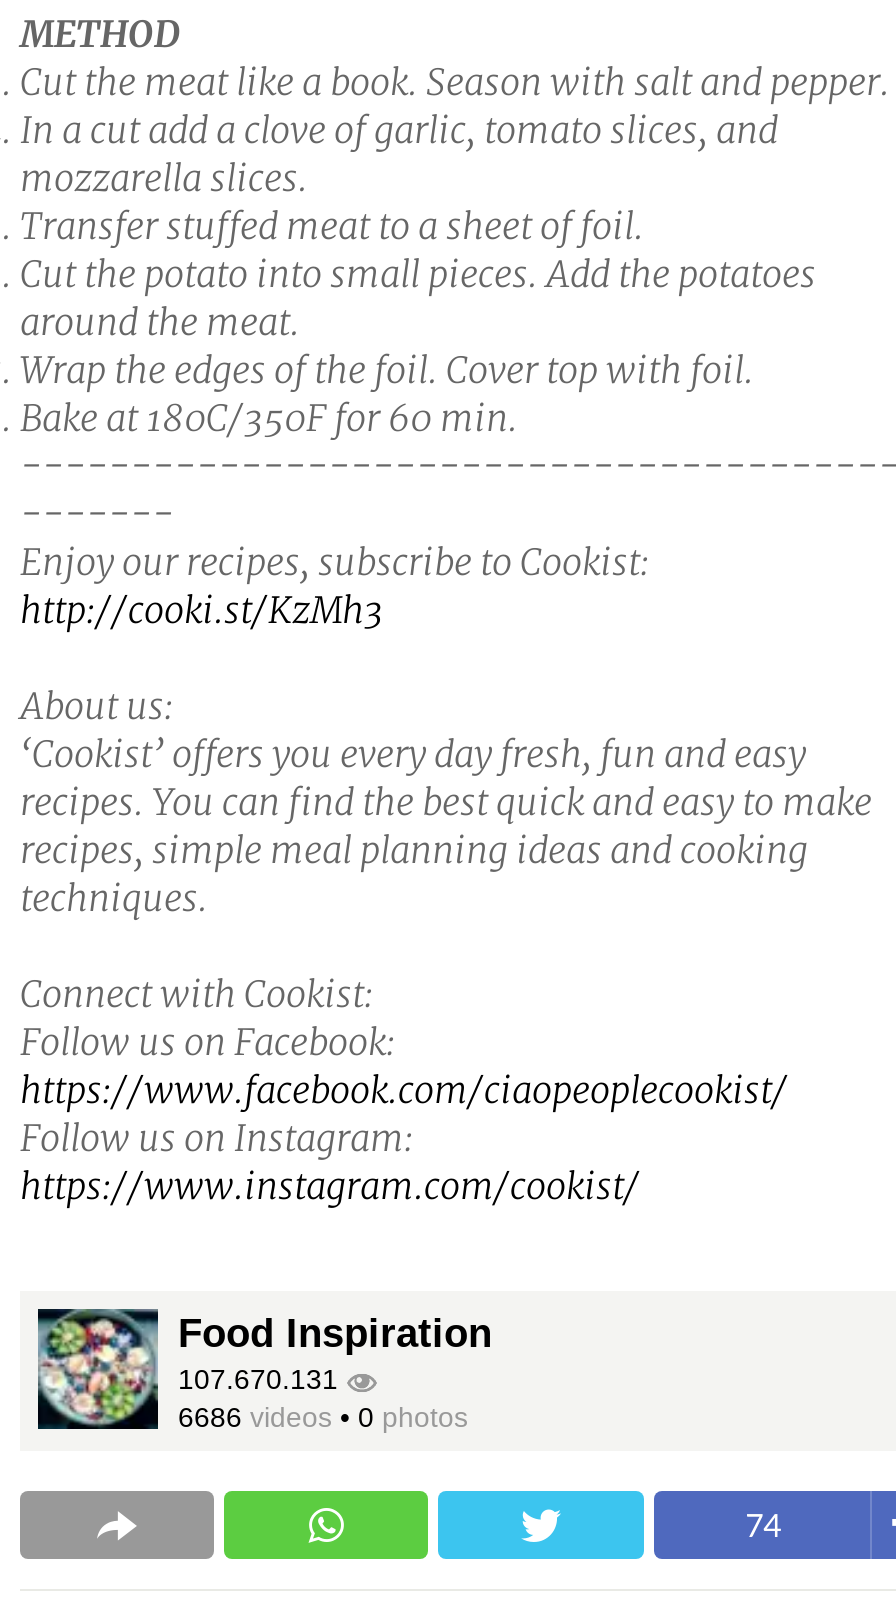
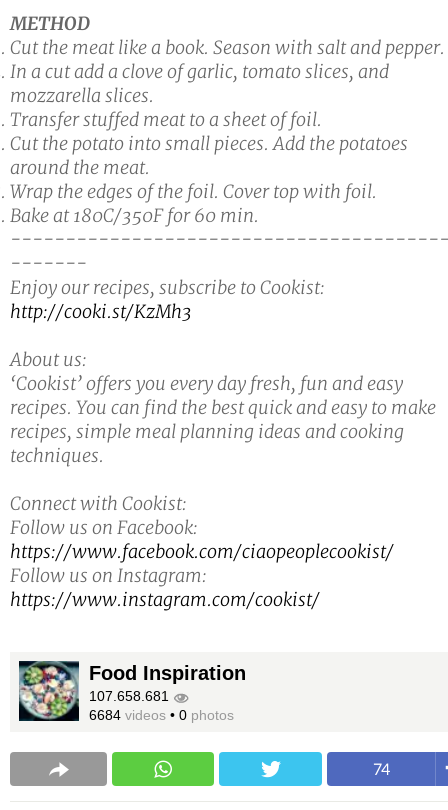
[178,1364,338,1396] 107.670.131 -> [89,688,169,704] 107.658.681
[178,1400,468,1432] 6686 videos • 0 photos -> [89,707,234,723] 6684 videos • 0 photos

